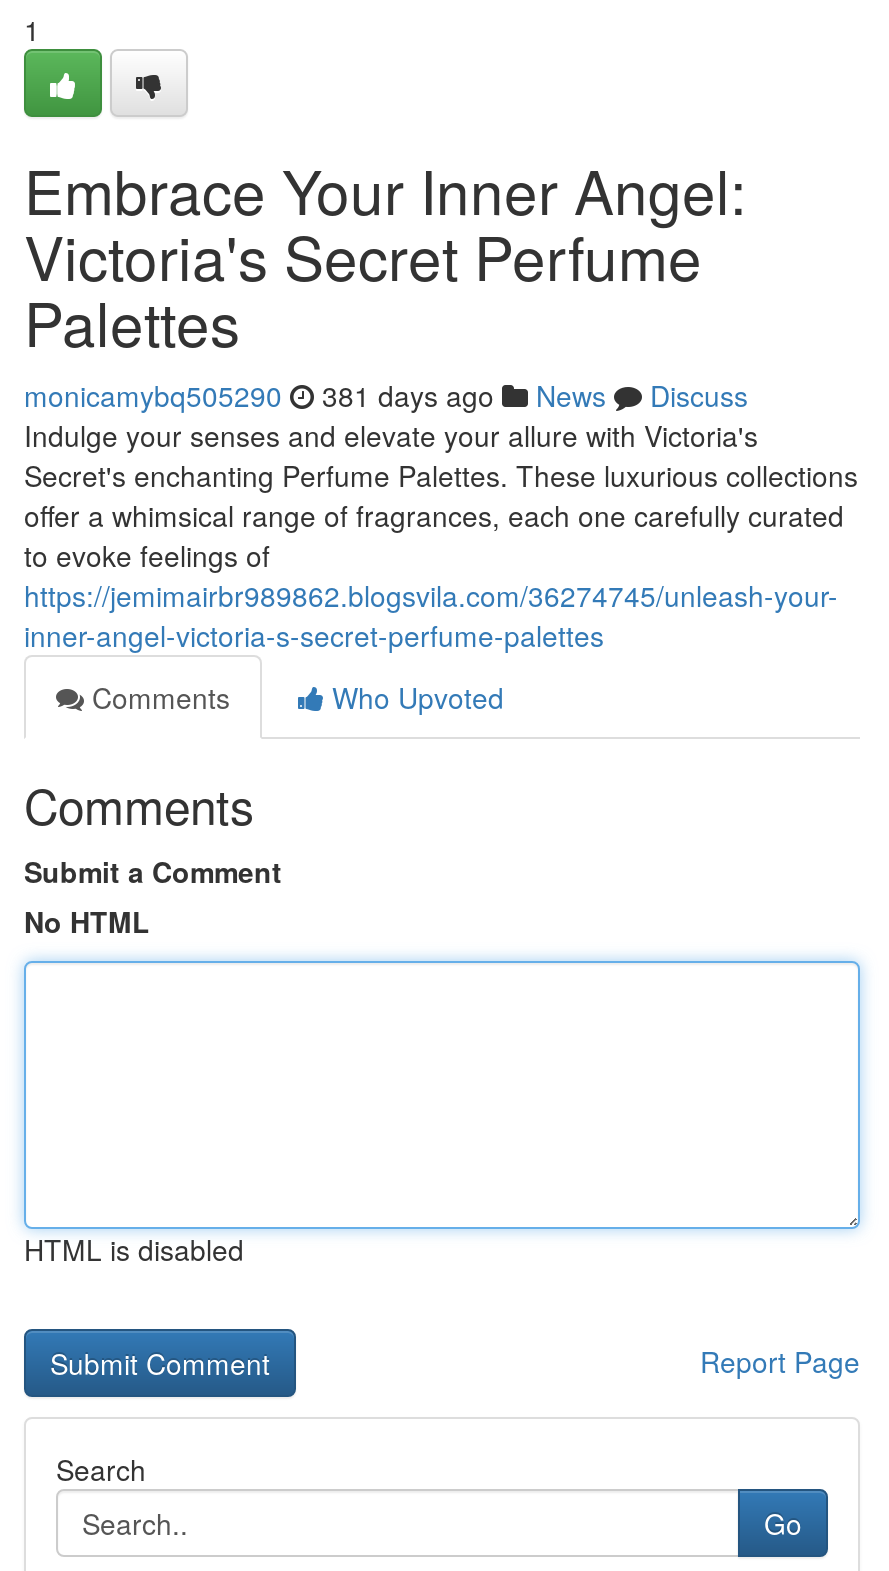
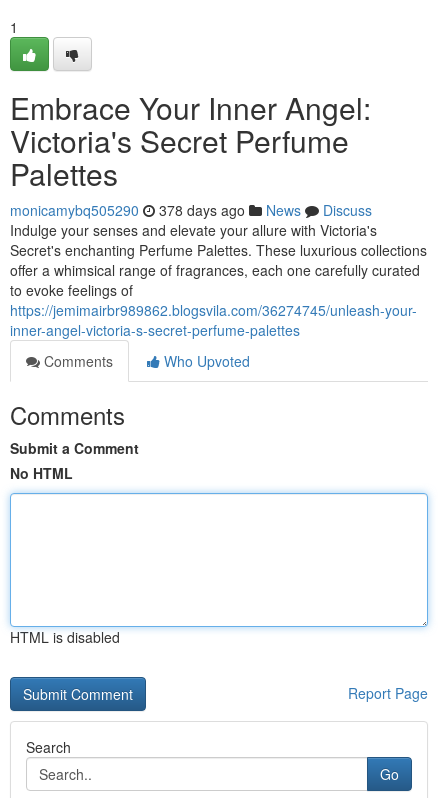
[24,375,748,415] monicamybq505290 381 days ago News Discuss -> [10,200,372,220] monicamybq505290 378 days ago News Discuss

